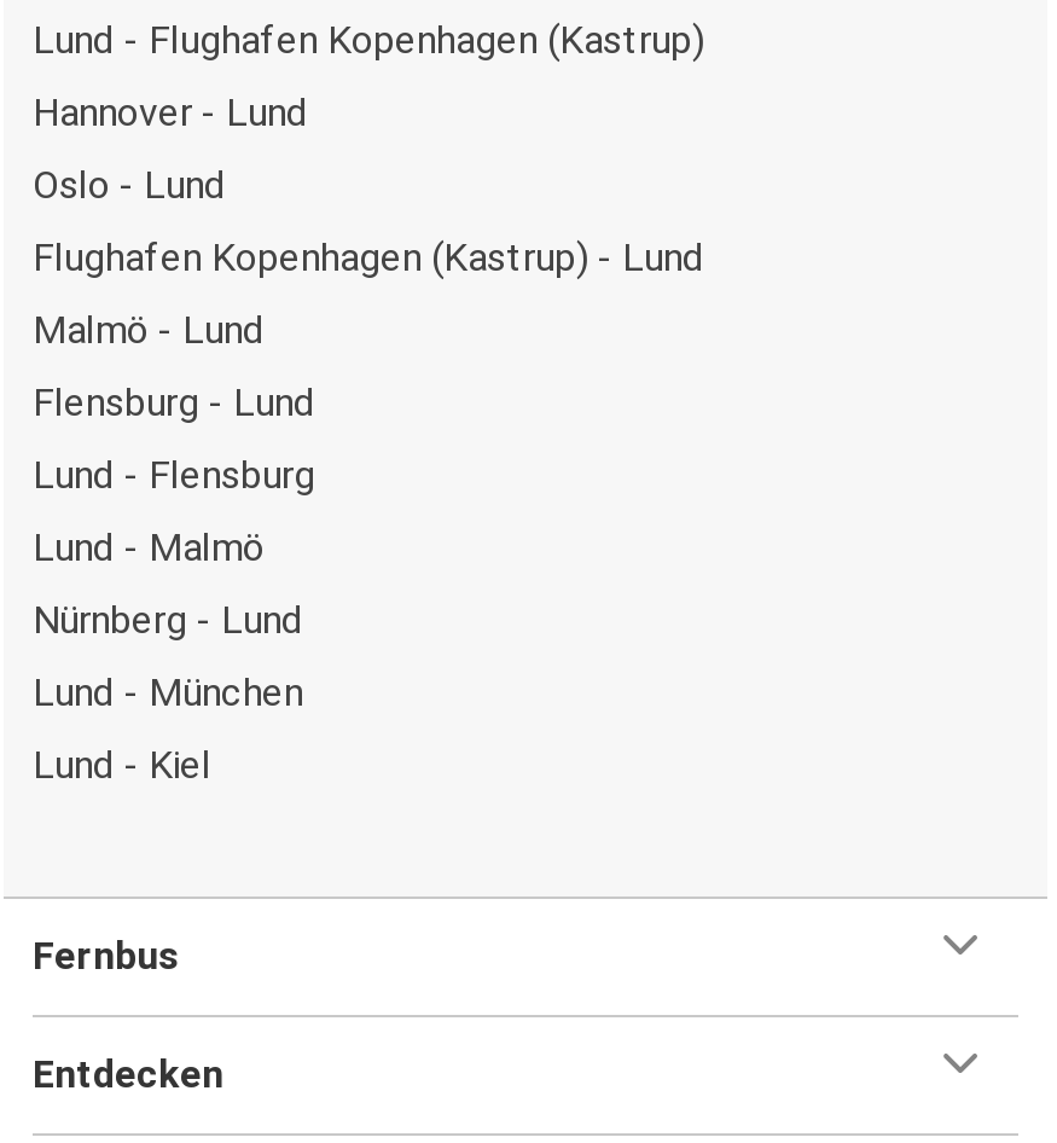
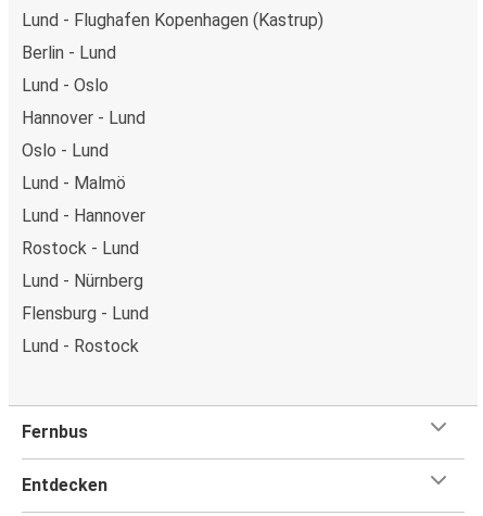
none -> [22,42,116,95] Berlin - Lund | Lund - Oslo
moved [33,88,308,207] -> [22,107,145,160]: Hannover - Lund | Oslo - Lund
[33,233,704,497] Flughafen Kopenhagen (Kastrup) - Lund | Malmö - Lund | Lund - Flensburg -> none
moved [33,378,315,424] -> [22,303,149,323]: Flensburg - Lund
moved [33,523,265,569] -> [22,172,126,193]: Lund - Malmö
[33,596,303,787] Nürnberg - Lund | Lund - München | Lund - Kiel -> [22,205,145,356] Lund - Hannover | Rostock - Lund | Lund - Nürnberg | Lund - Rostock

